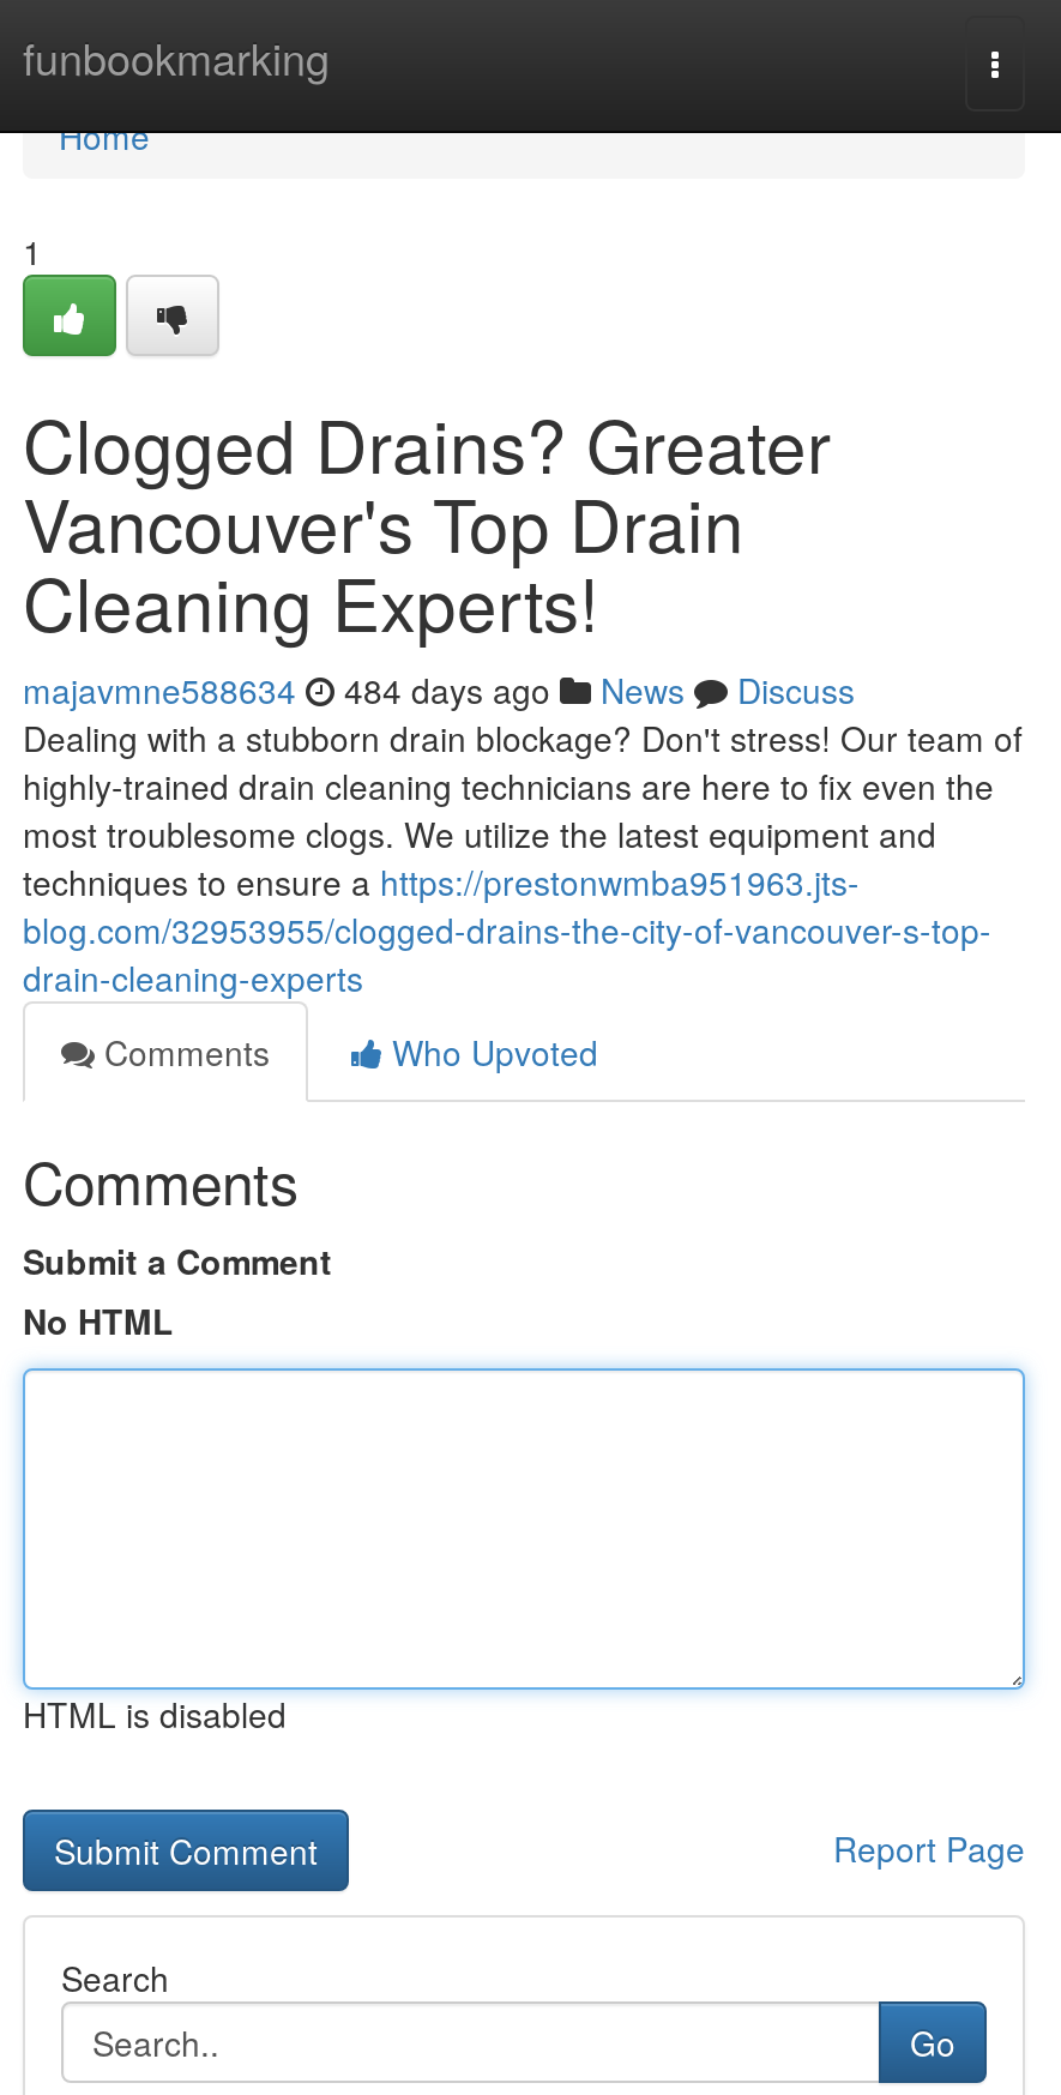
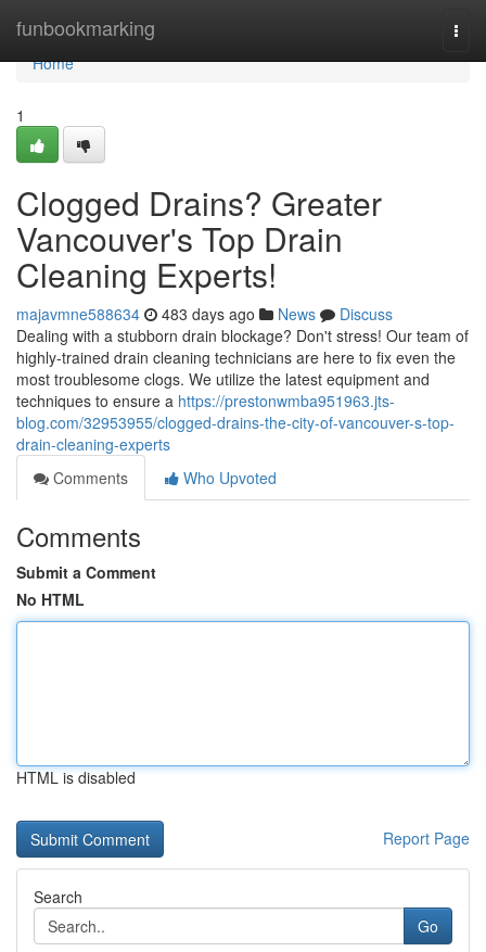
[23,666,855,714] majavmne588634 484 days ago News Discuss -> [16,303,393,325] majavmne588634 483 days ago News Discuss

